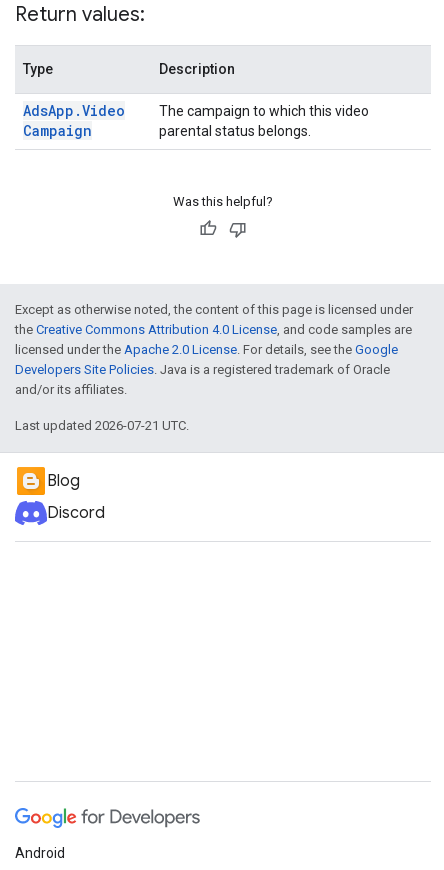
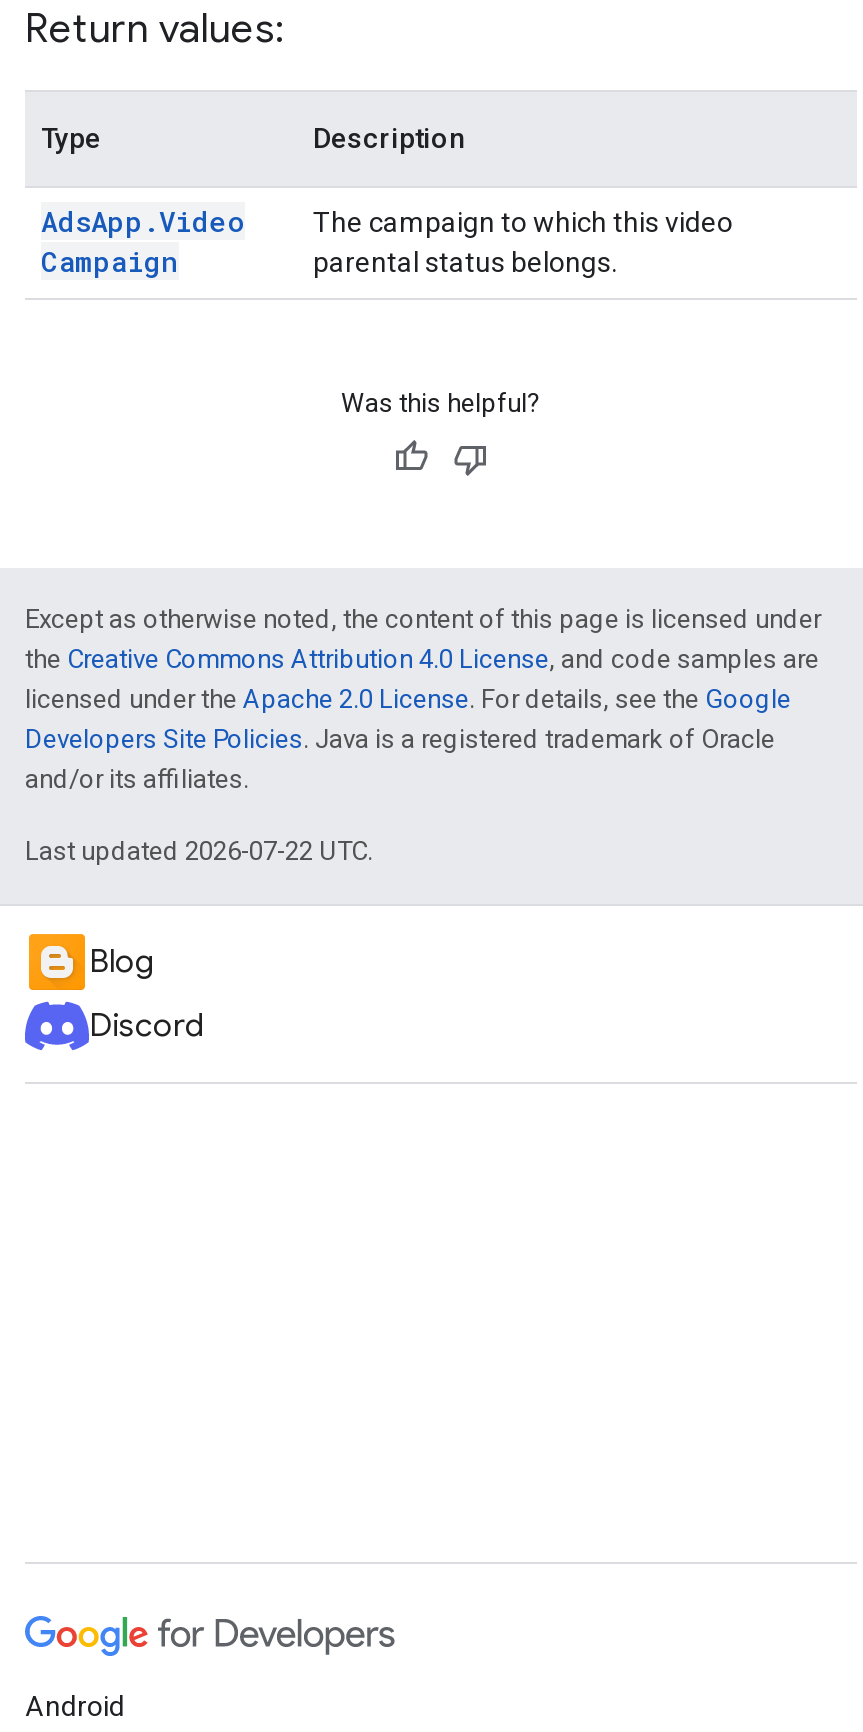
[15,418,189,433] Last updated 2026-07-21 UTC. -> [25,836,373,866] Last updated 2026-07-22 UTC.

